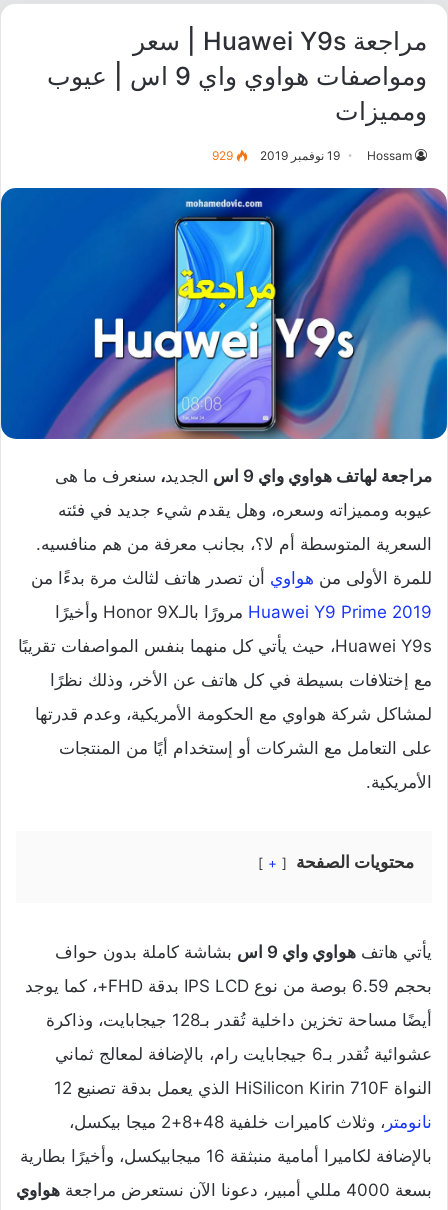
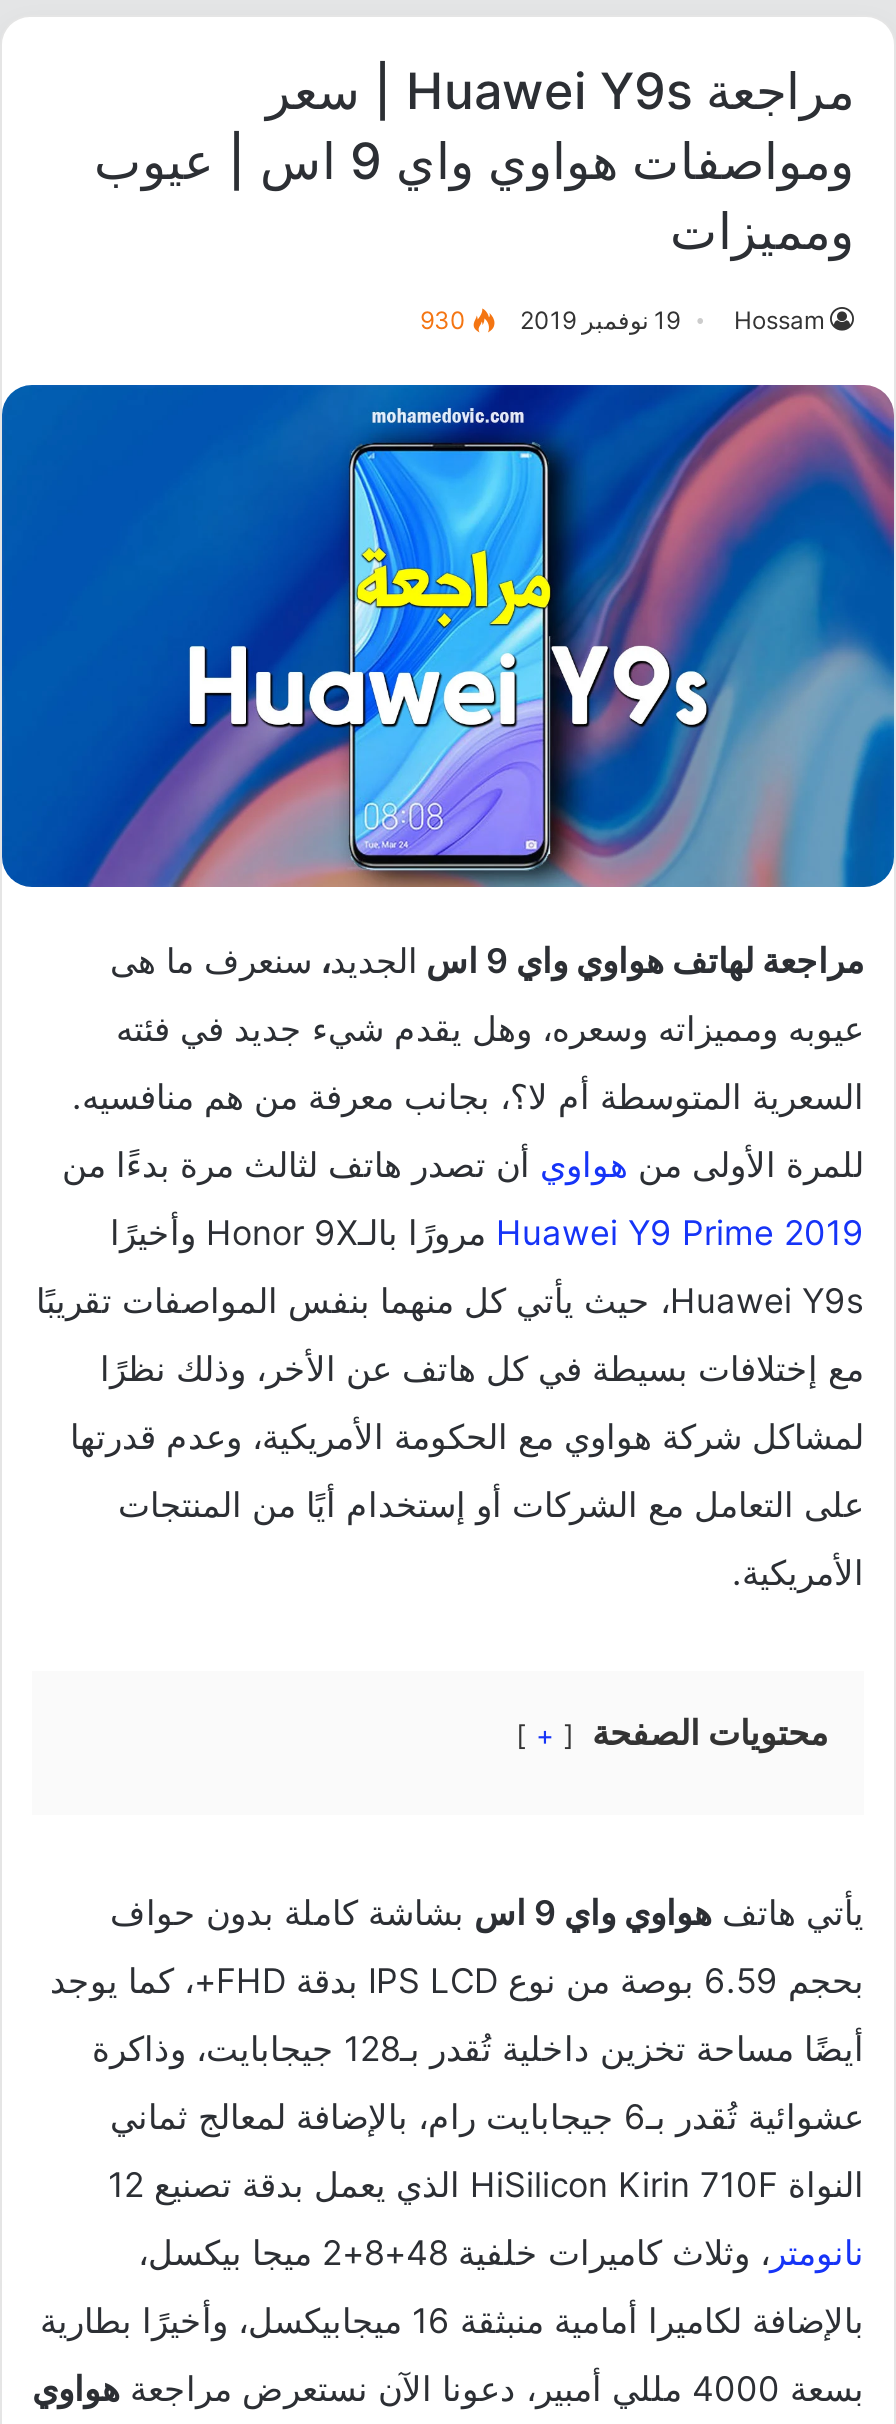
[212,148,233,163] 929 -> [420,305,466,335] 930

